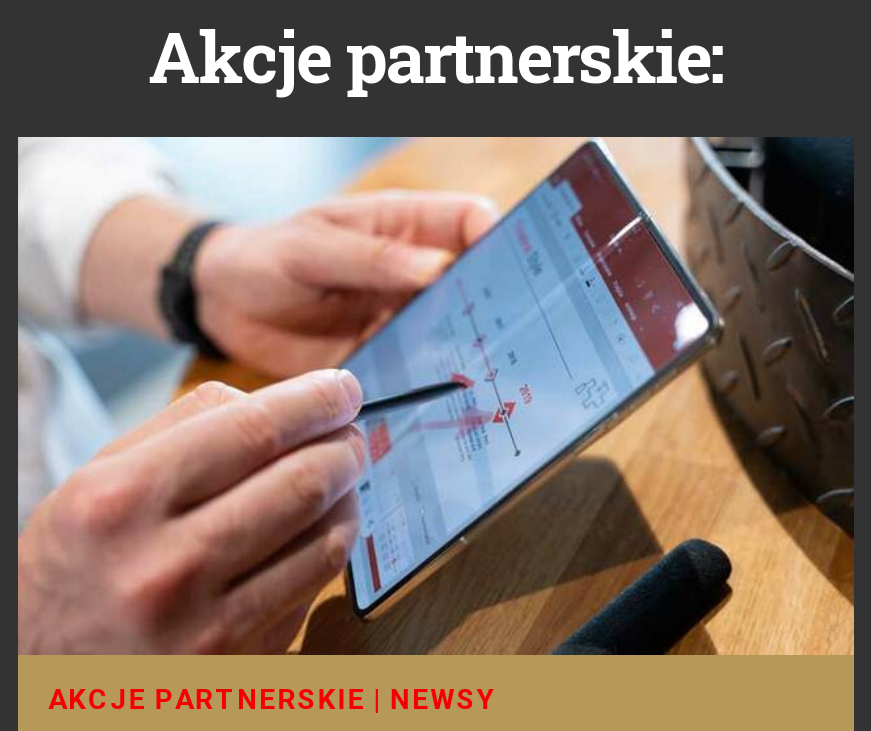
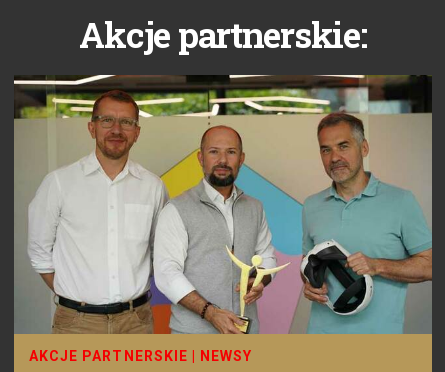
[16,135,854,657] [image] -> [14,74,433,334] [image]

